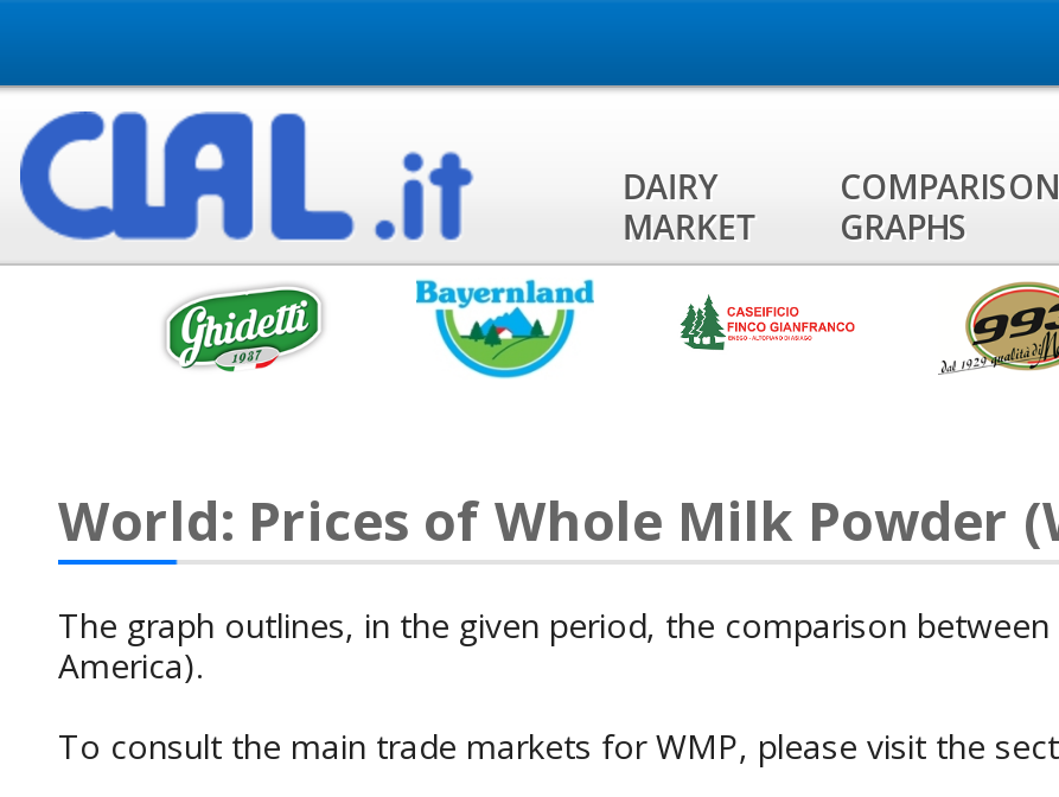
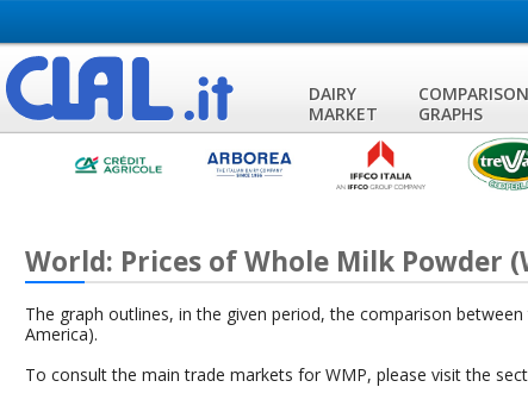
[158,285,328,375] [image] -> [74,144,162,186] [image]
[414,278,597,380] [image] -> [205,141,294,189] [image]
[680,282,857,377] [image] -> [336,141,424,191] [image]
[940,282,1052,377] [image] -> [467,137,524,192] [image]

